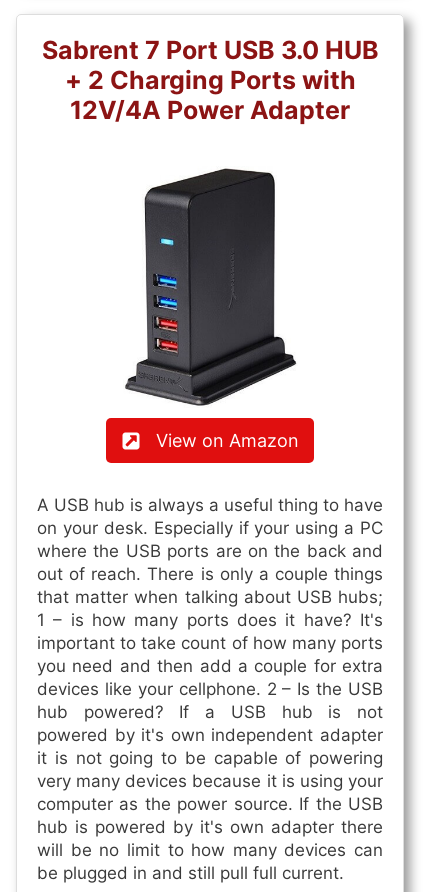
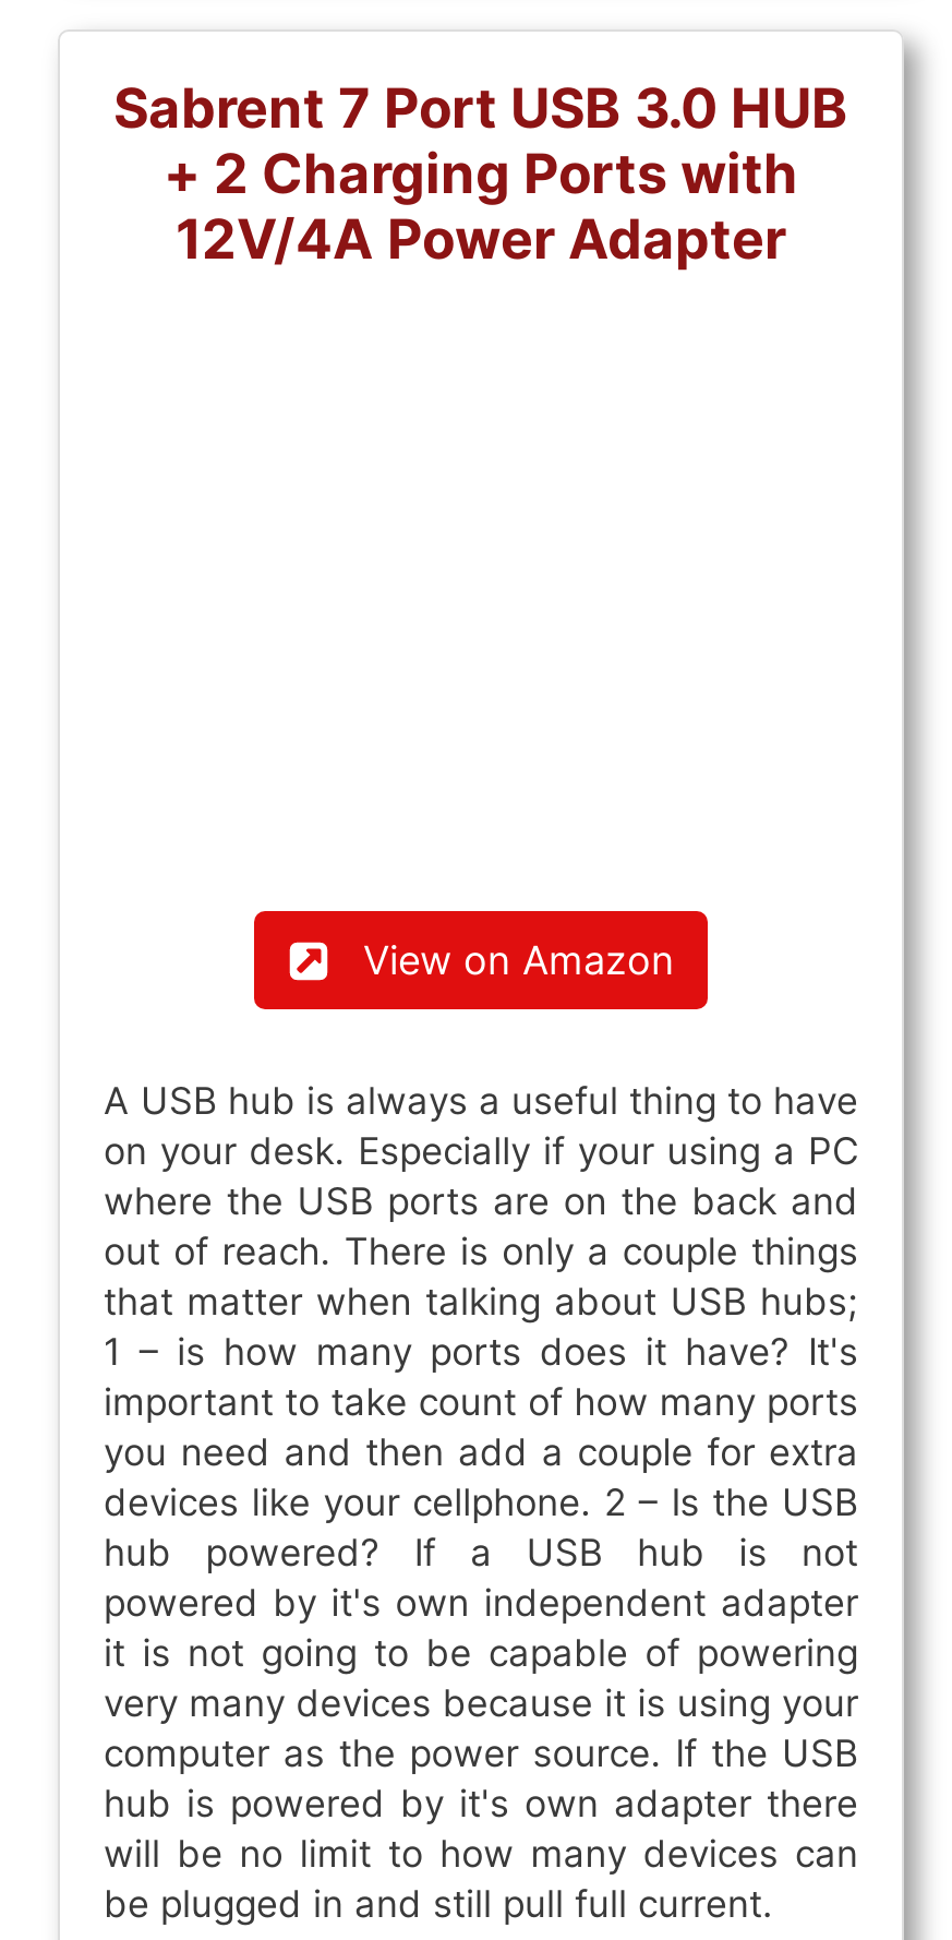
[124,167,297,407] [image] -> none

